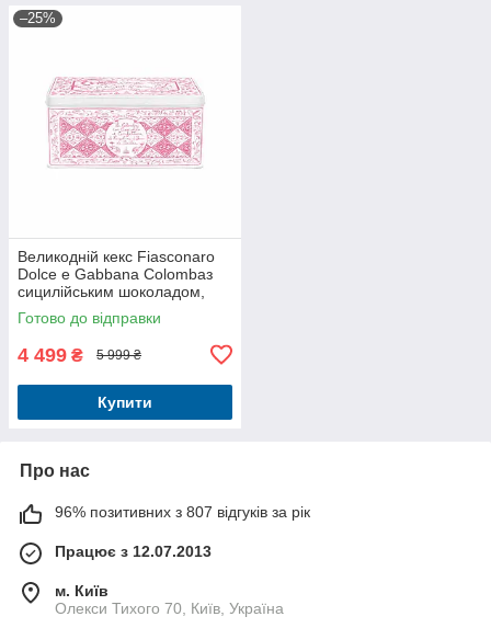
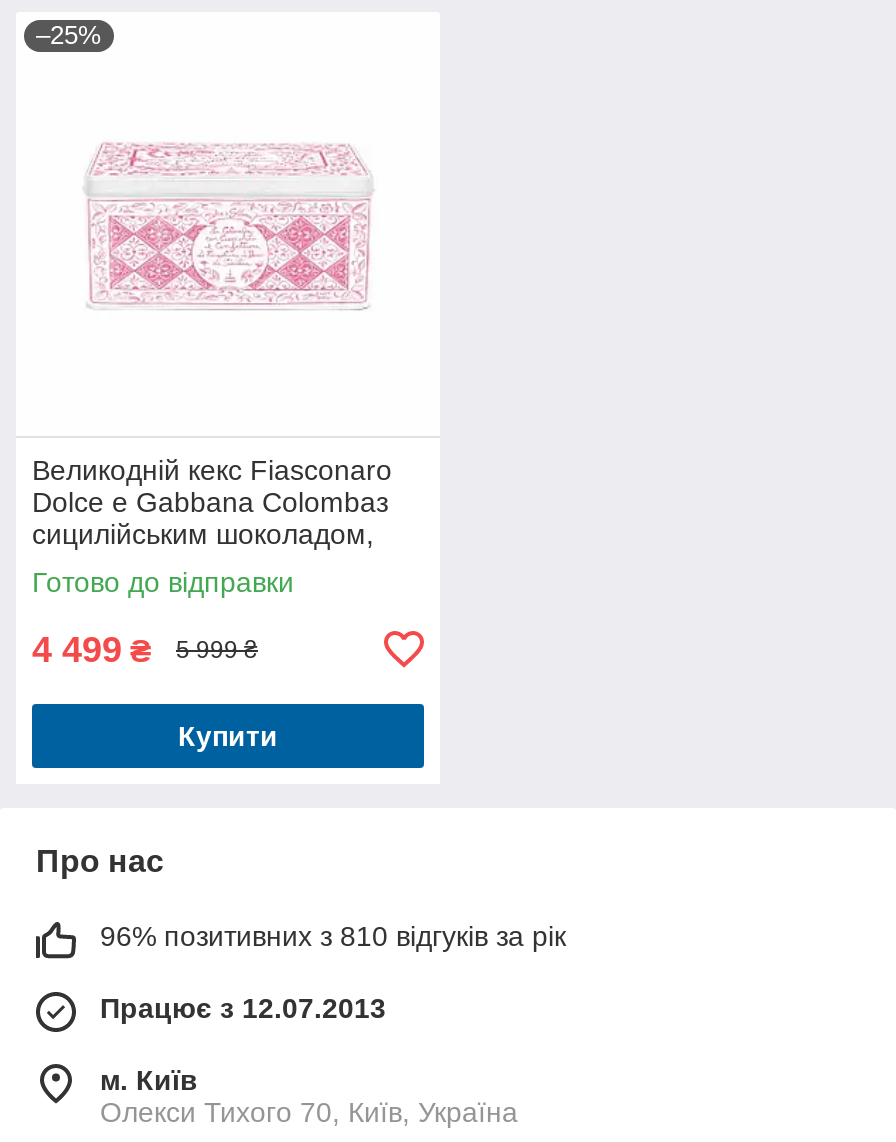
[55,503,310,520] 96% позитивних з 807 відгуків за рік -> [100,920,566,952] 96% позитивних з 810 відгуків за рік

